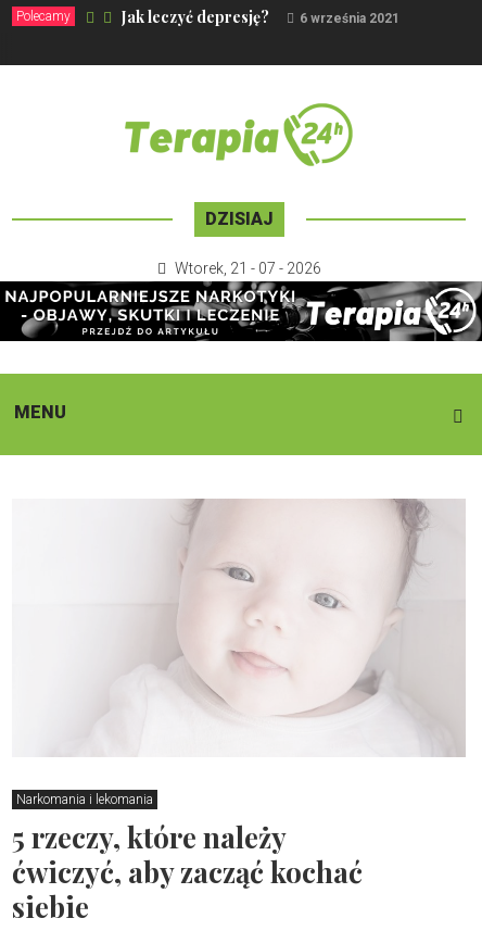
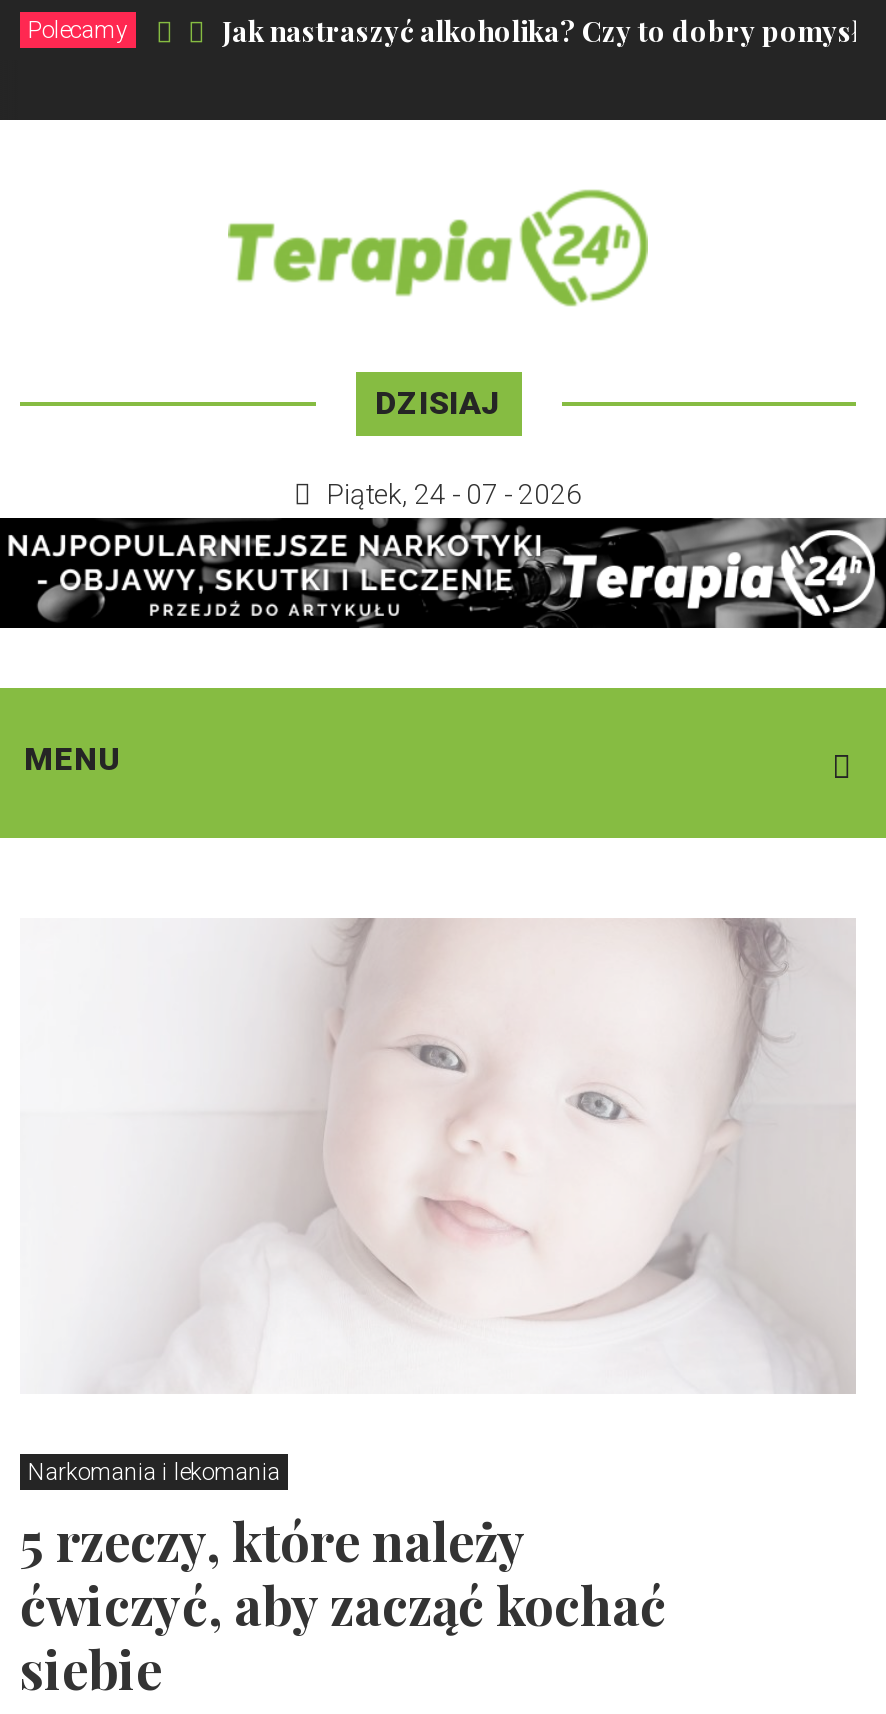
[122,7,399,27] Jak leczyć depresję? | 6 września 2021 -> [222,12,876,50] Jak nastraszyć alkoholika? Czy to dobry pomysł?
[174,260,321,277] Wtorek, 21 - 07 - 2026 -> [326,478,582,510] Piątek, 24 - 07 - 2026

